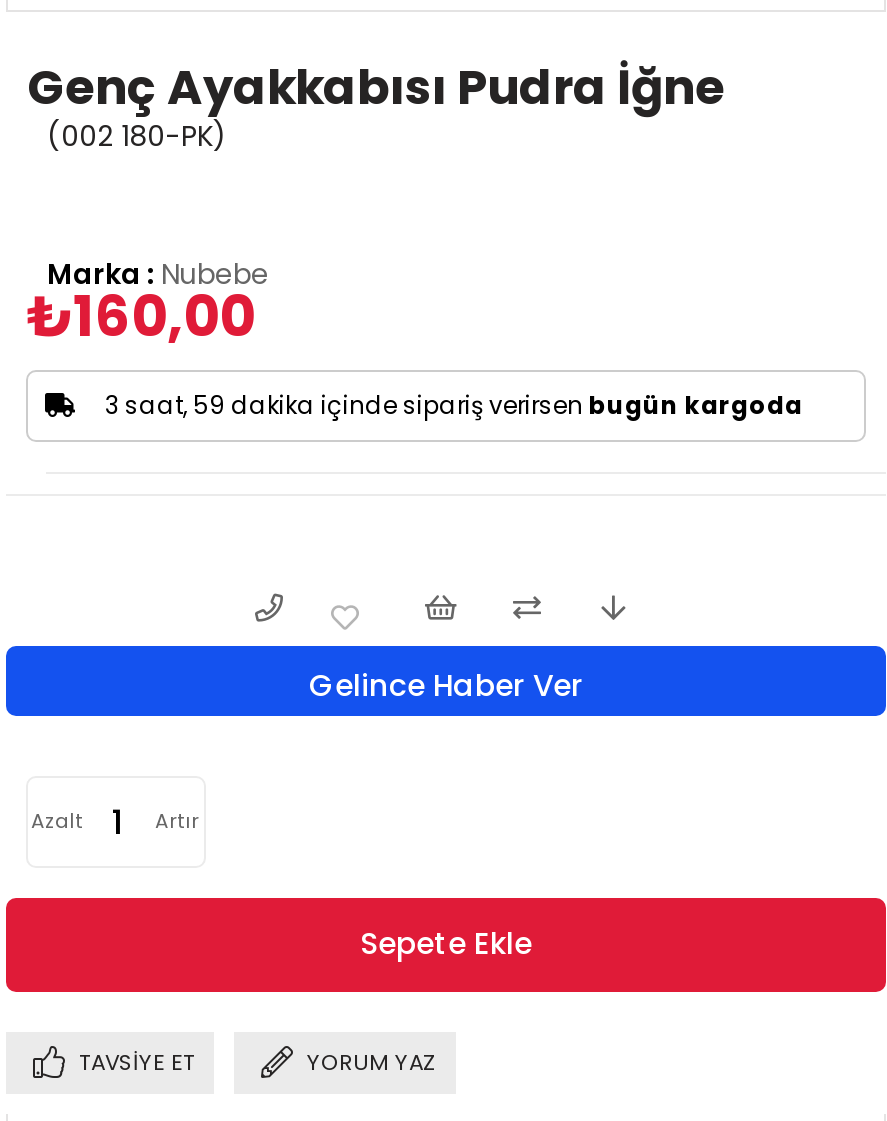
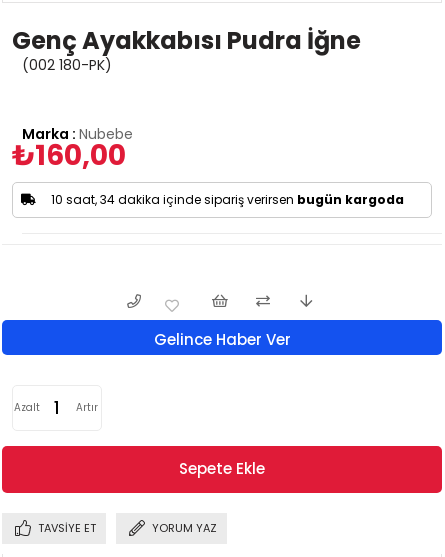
[99,388,803,422] 3 saat, 59 dakika içinde sipariş verirsen bugün kargoda -> [48,191,404,208] 10 saat, 34 dakika içinde sipariş verirsen bugün kargoda

